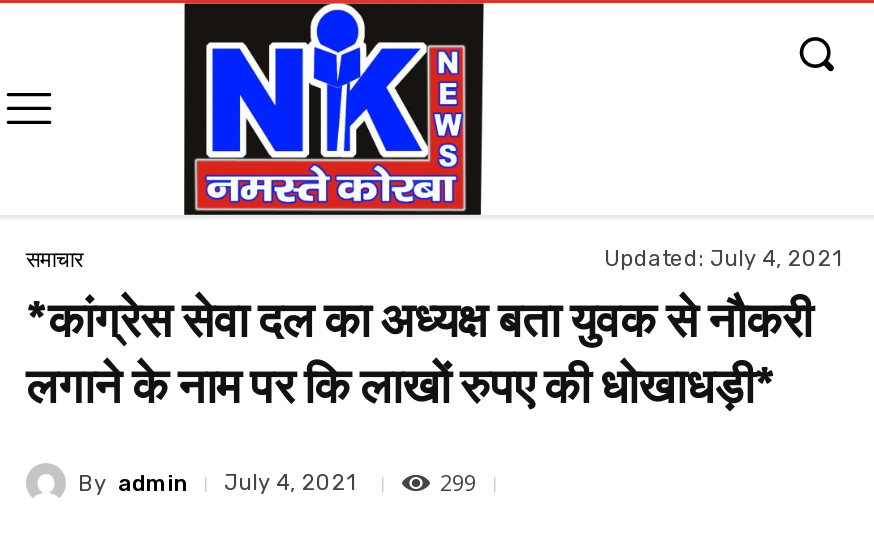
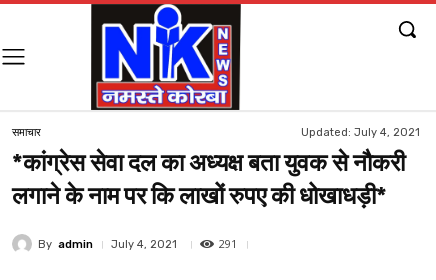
[440,467,476,497] 299 -> [219,236,237,251] 291

